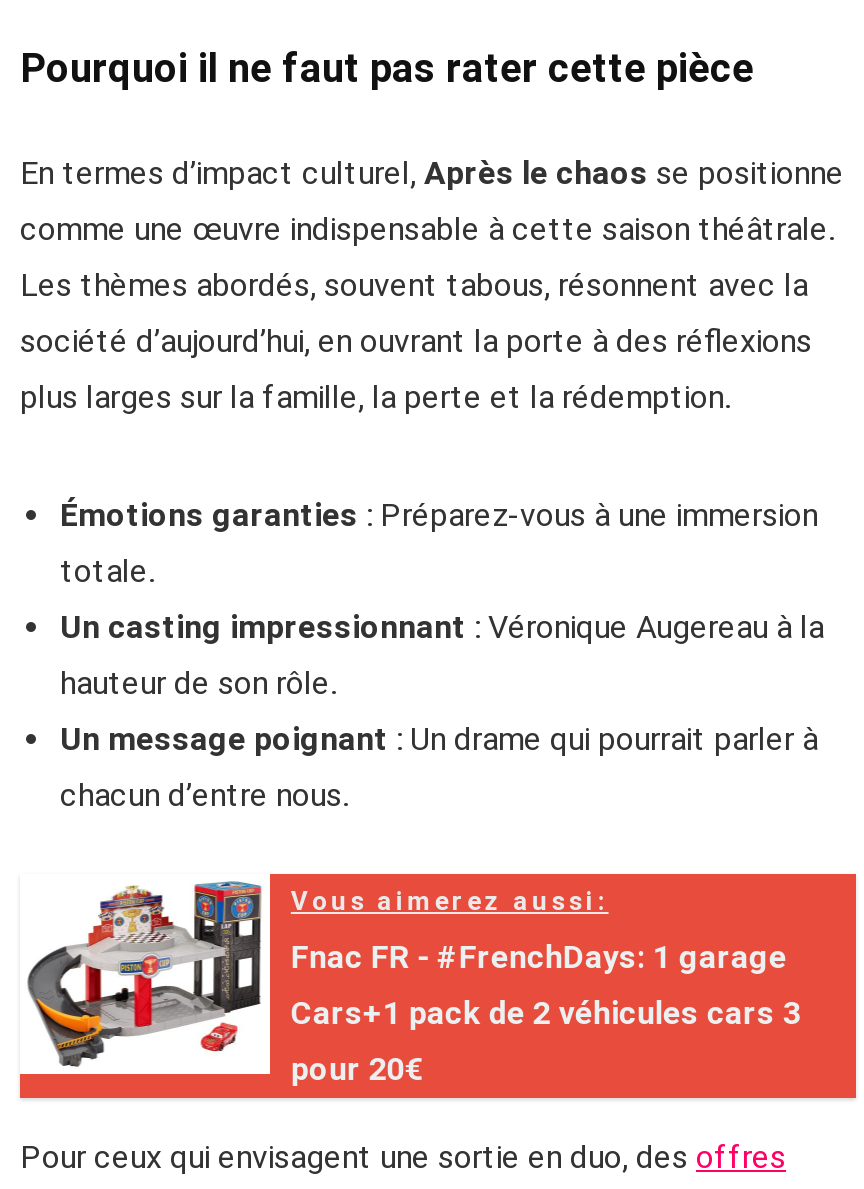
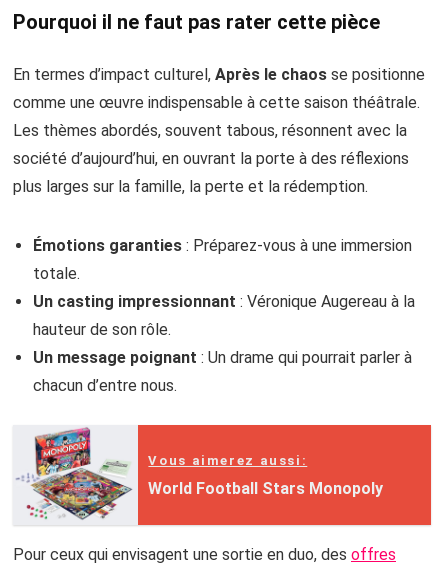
[18,878,801,1100] [image] | Fnac FR - #FrenchDays: 1 garage | Cars+1 pack de 2 véhicules cars 3 | pour 20€ -> [15,426,383,525] [image] | World Football Stars Monopoly
moved [291,887,609,917] -> [148,453,307,468]: Vous aimerez aussi:

